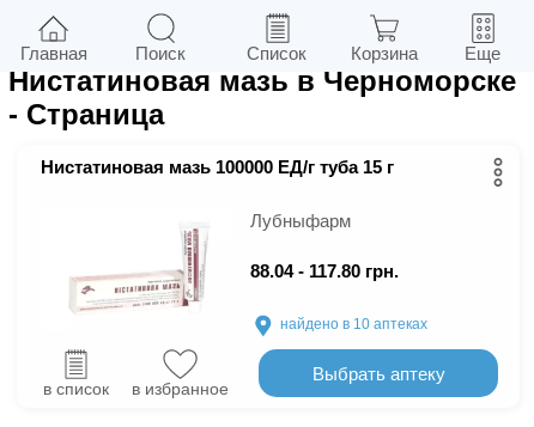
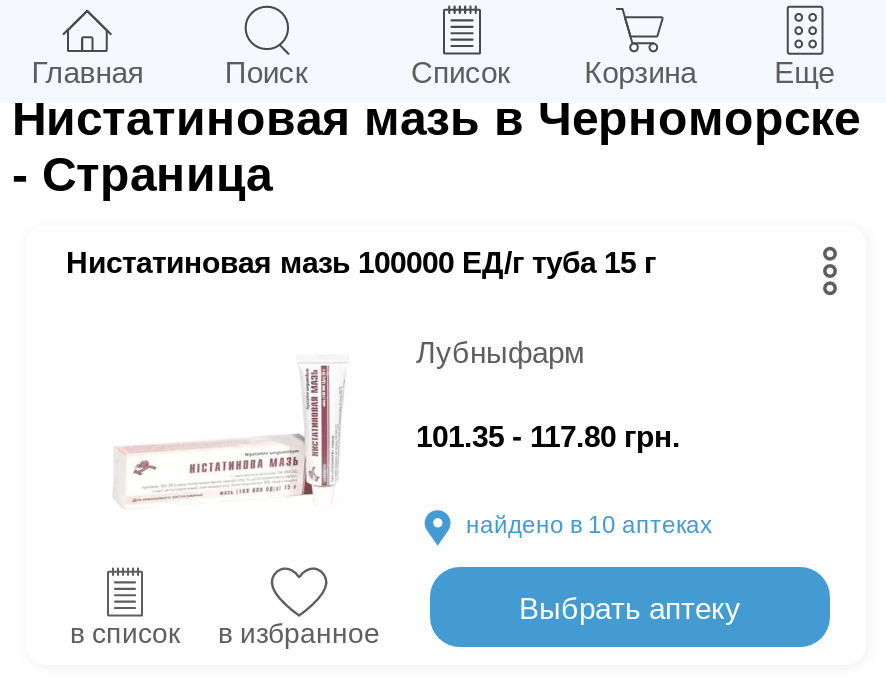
[250,261,399,281] 88.04 - 117.80 грн. -> [416,419,680,453] 101.35 - 117.80 грн.

